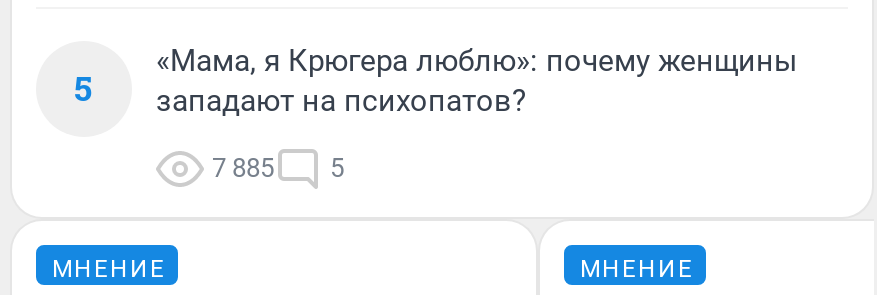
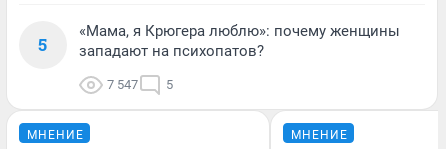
[212,152,344,182] 7 885 5 -> [107,77,173,92] 7 547 5

